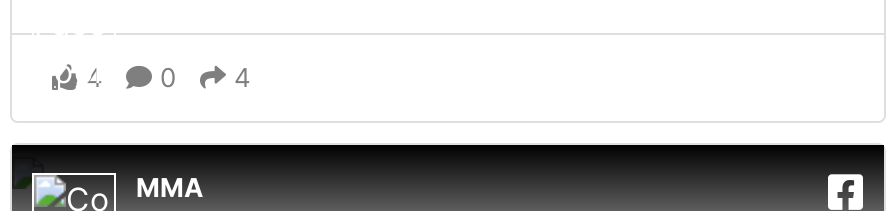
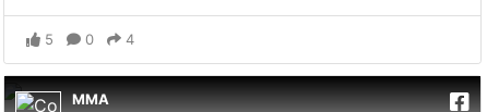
[78,61,250,93] 4 0 4 -> [40,30,134,48] 5 0 4

